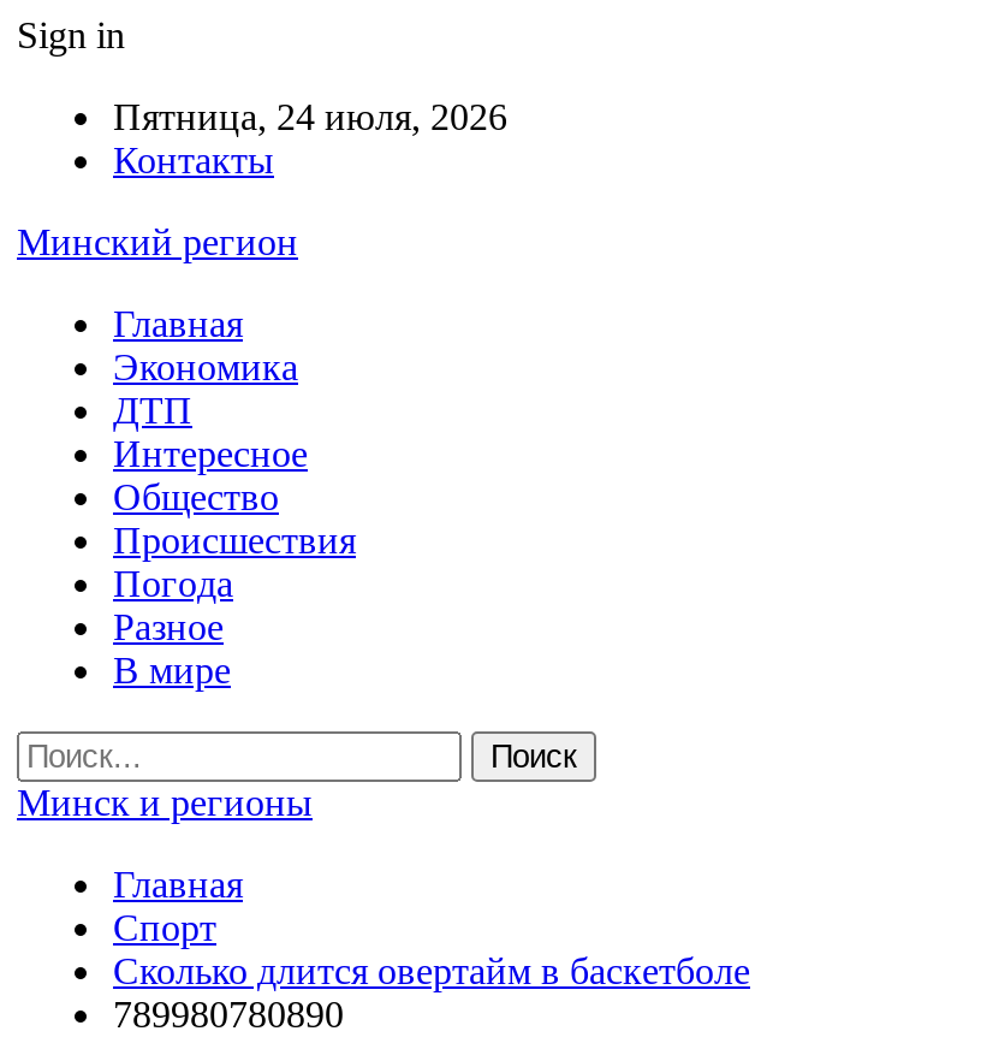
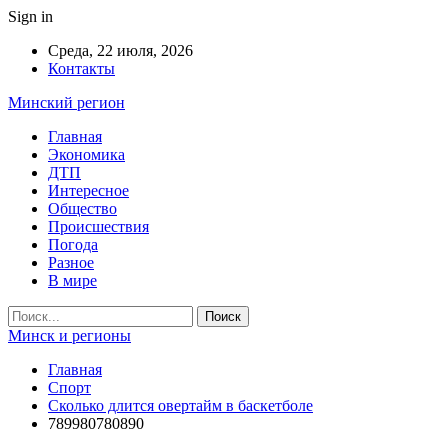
[113,96,507,137] Пятница, 24 июля, 2026 -> [48,42,193,59] Среда, 22 июля, 2026

